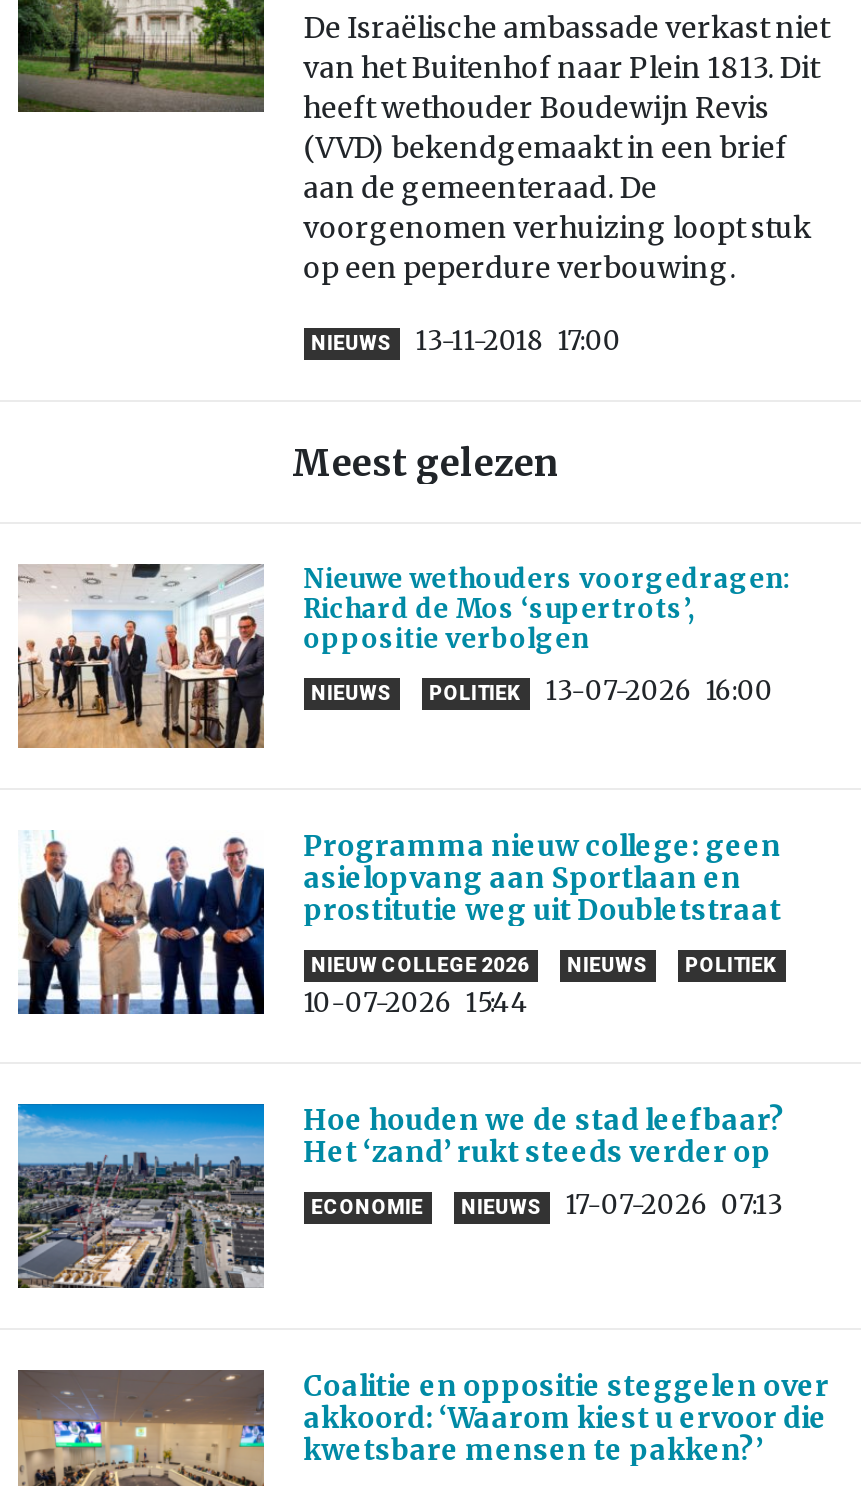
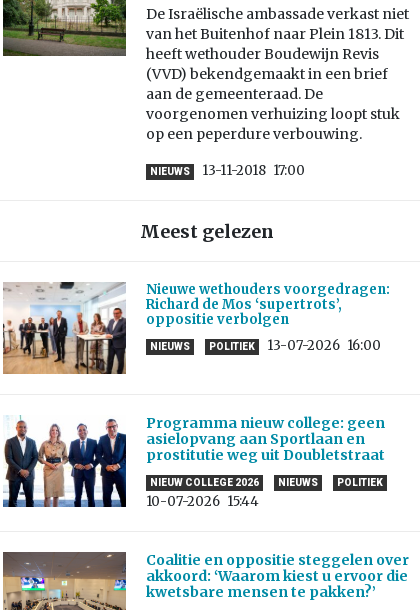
[16,1102,785,1290] [image] | Hoe houden we de stad leefbaar? | Het ‘zand’ rukt steeds verder op | ECONOMIE | NIEUWS | 17-07-2026 07:13 -> none

